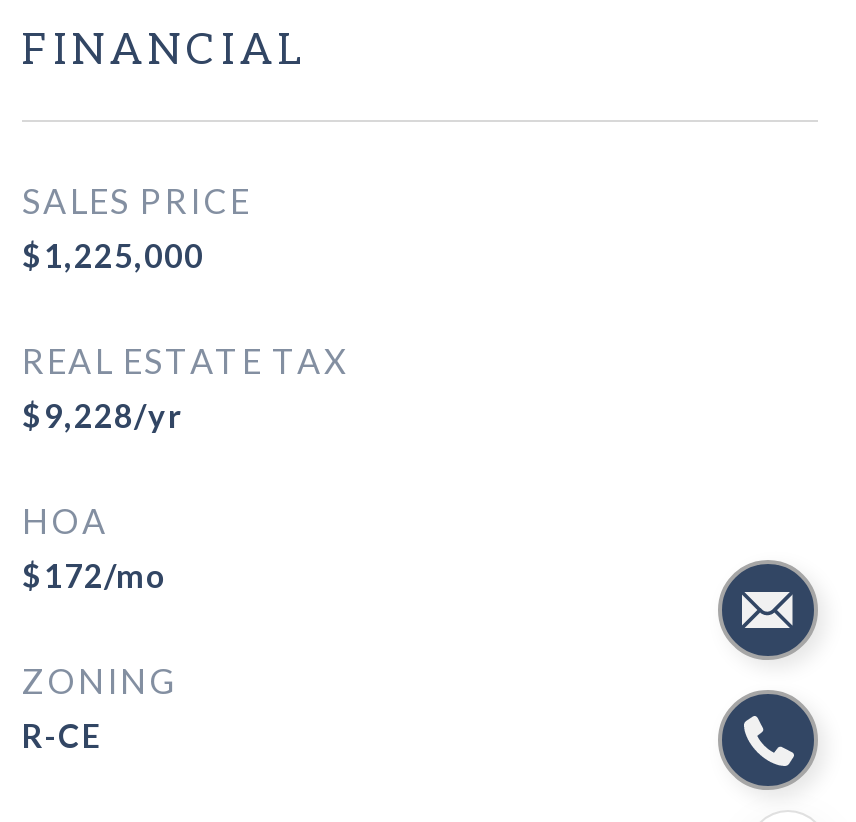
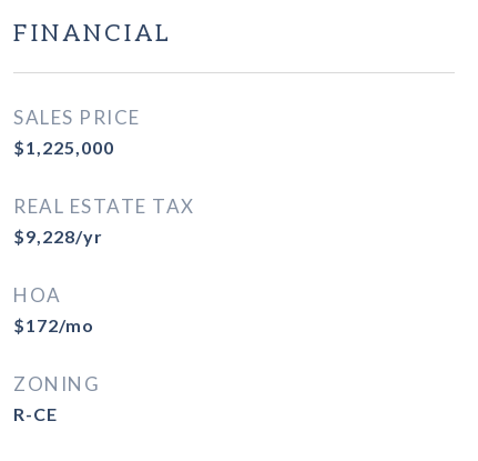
[716,558,820,662] [image] -> none
[716,688,820,792] [image] -> none

